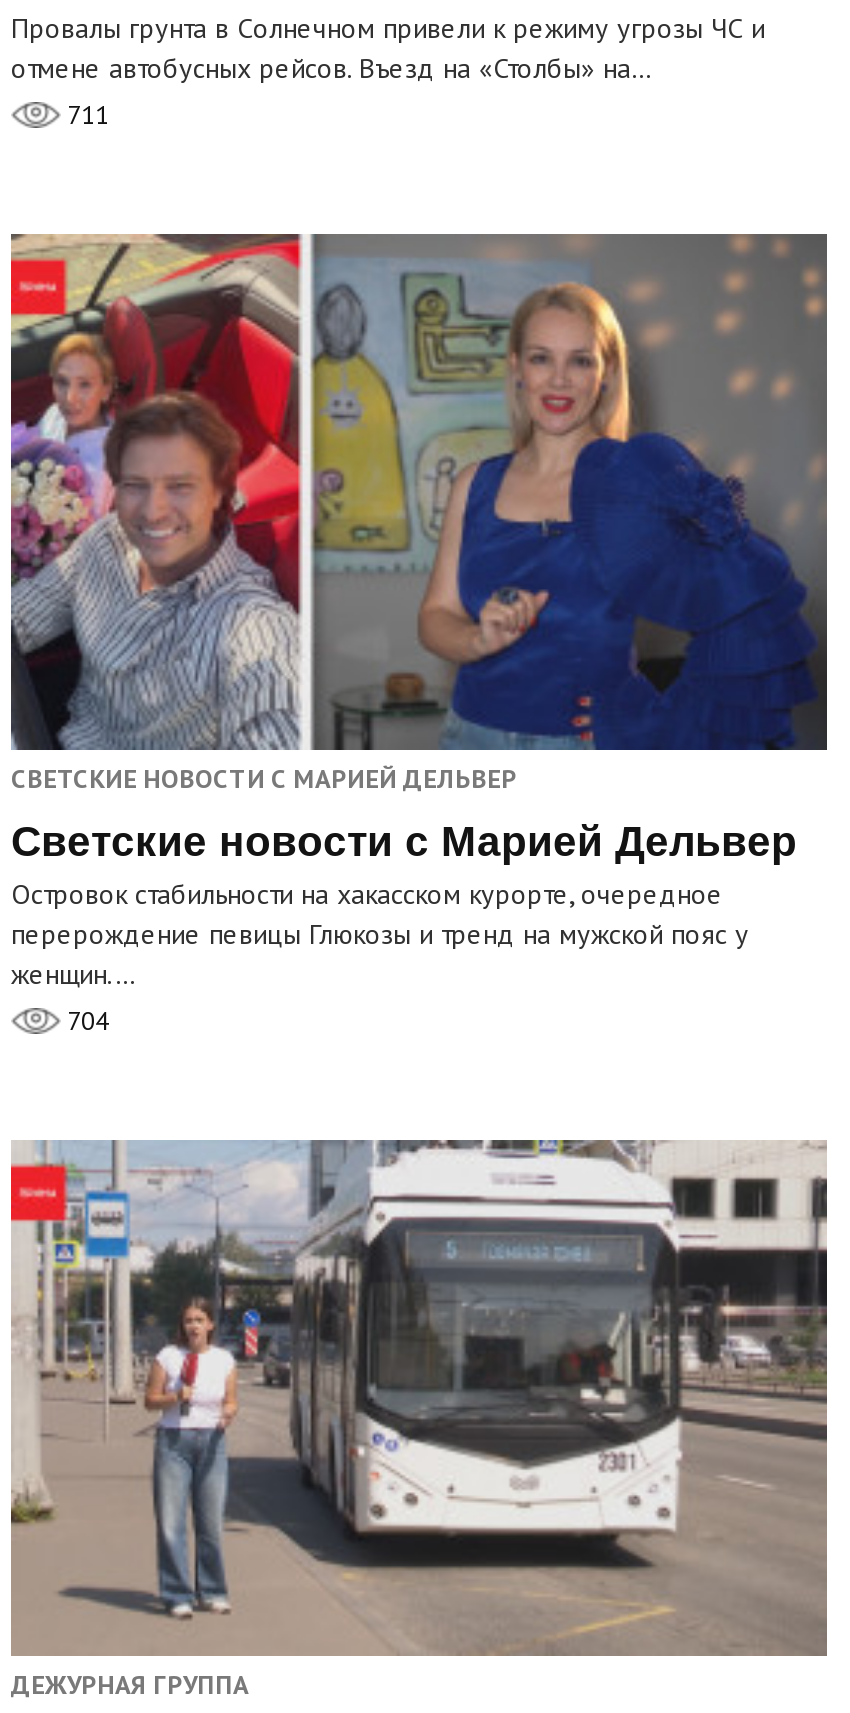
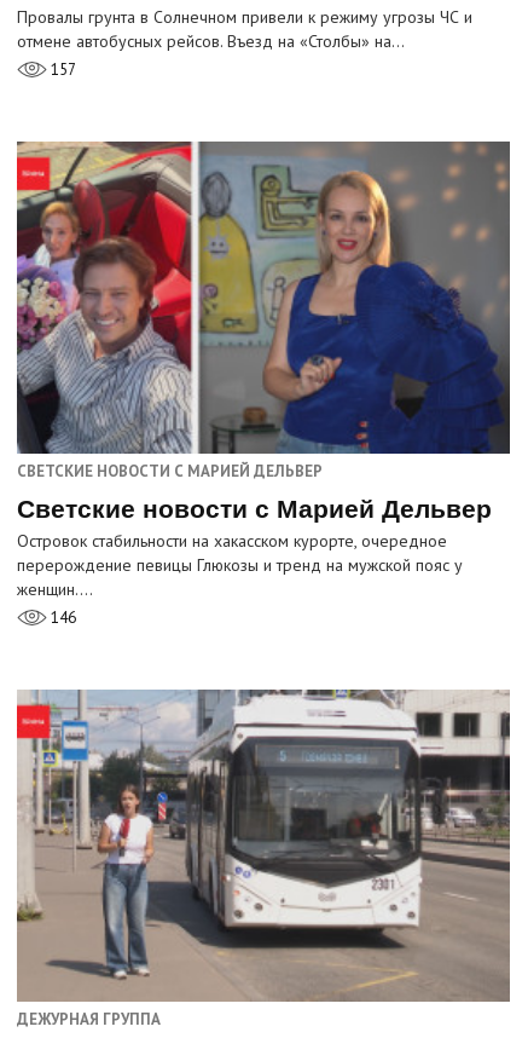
[61,97,109,131] 711 -> [47,59,76,79] 157
[61,1003,109,1037] 704 -> [47,607,76,628] 146

